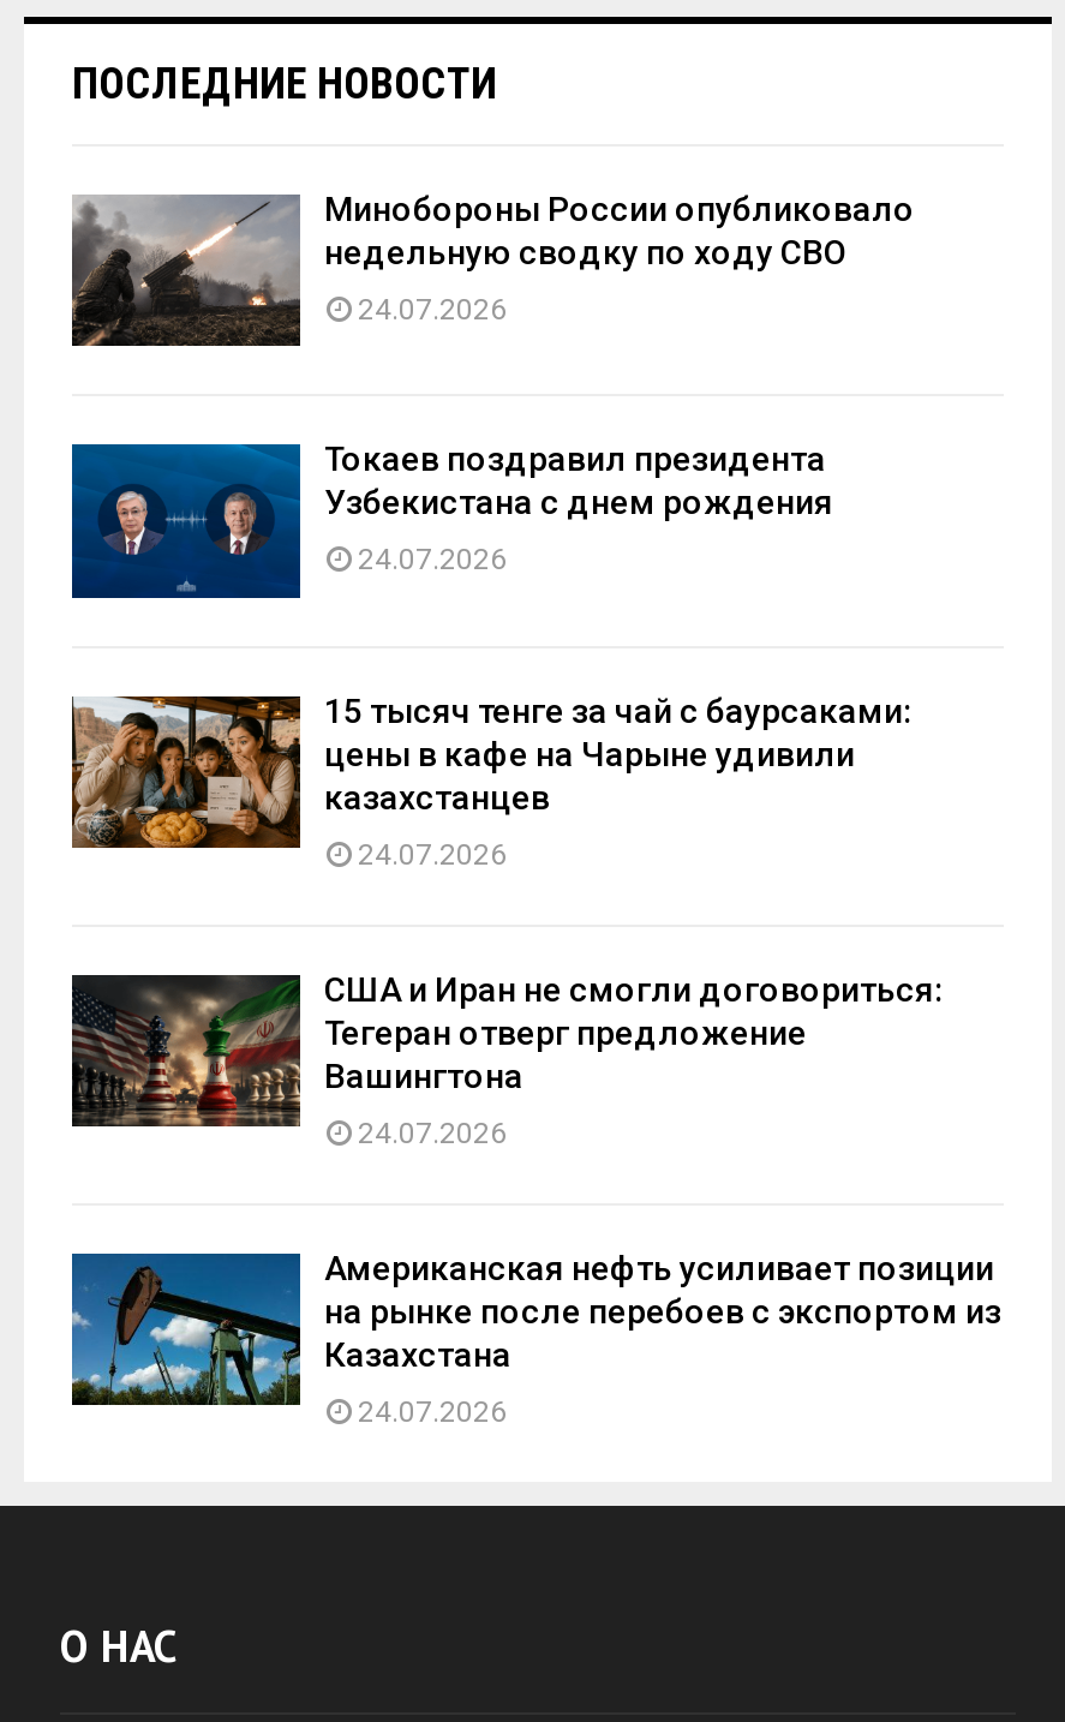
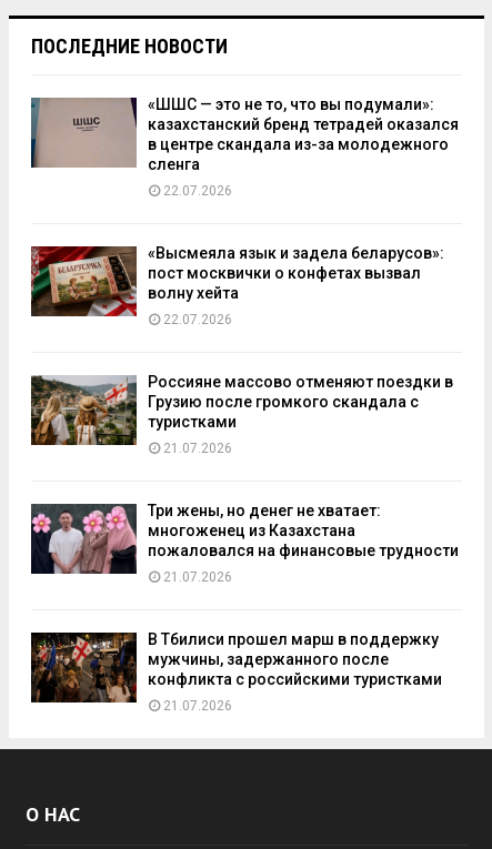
[70,190,915,348] [image] | Минобороны России опубликовало | недельную сводку по ходу СВО -> [30,95,459,173] [image] | «ШШС — это не то, что вы подумали»: | казахстанский бренд тетрадей оказался | в центре скандала из-за молодежного | сленга
[358,293,507,327] 24.07.2026 -> [163,183,232,199] 22.07.2026
[70,440,833,600] [image] | Токаев поздравил президента | Узбекистана с днем рождения -> [30,244,444,317] [image] | «Высмеяла язык и задела беларусов»: | пост москвички о конфетах вызвал | волну хейта
[358,543,507,577] 24.07.2026 -> [163,312,232,327] 22.07.2026
[72,691,913,850] [image] | 15 тысяч тенге за чай с баурсаками: | цены в кафе на Чарыне удивили | казахстанцев -> [31,373,453,446] [image] | Россияне массово отменяют поездки в | Грузию после громкого скандала с | туристками
[358,837,507,871] 24.07.2026 -> [163,441,232,456] 21.07.2026
[72,970,944,1129] [image] | США и Иран не смогли договориться: | Тегеран отверг предложение | Вашингтона -> [31,502,459,575] [image] | Три жены, но денег не хватает: | многоженец из Казахстана | пожаловался на финансовые трудности
[358,1116,507,1150] 24.07.2026 -> [163,569,232,585] 21.07.2026
[70,1248,1001,1407] [image] | Американская нефть усиливает позиции | на рынке после перебоев с экспортом из | Казахстана -> [30,630,442,703] [image] | В Тбилиси прошел марш в поддержку | мужчины, задержанного после | конфликта с российскими туристками
[358,1395,507,1428] 24.07.2026 -> [163,698,232,714] 21.07.2026

